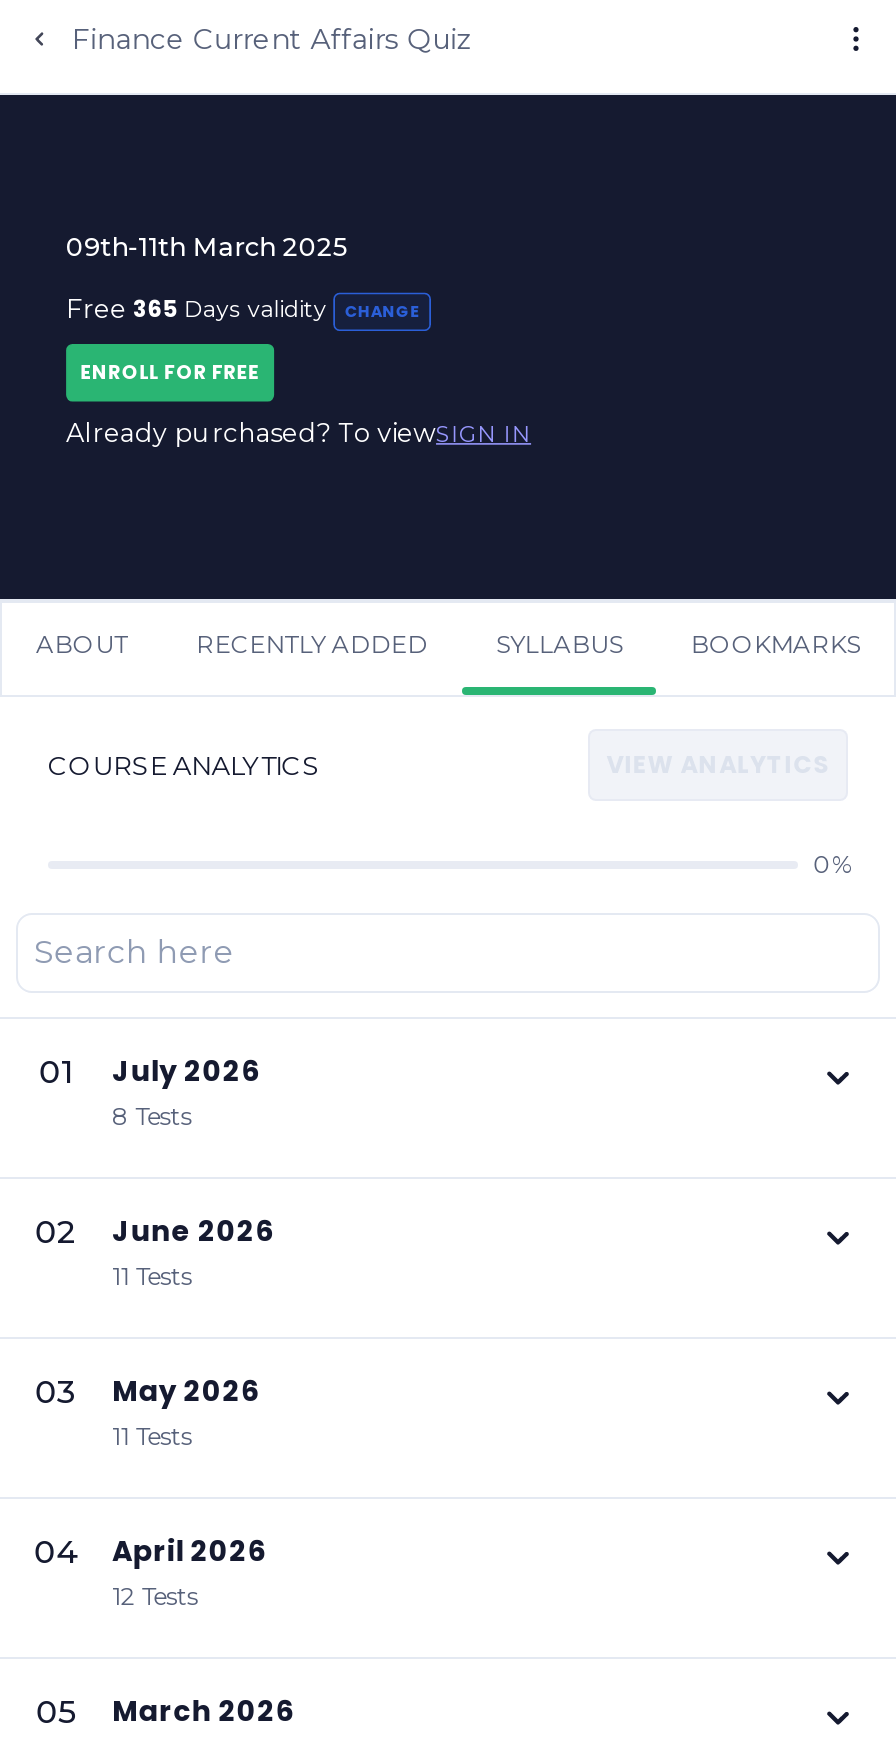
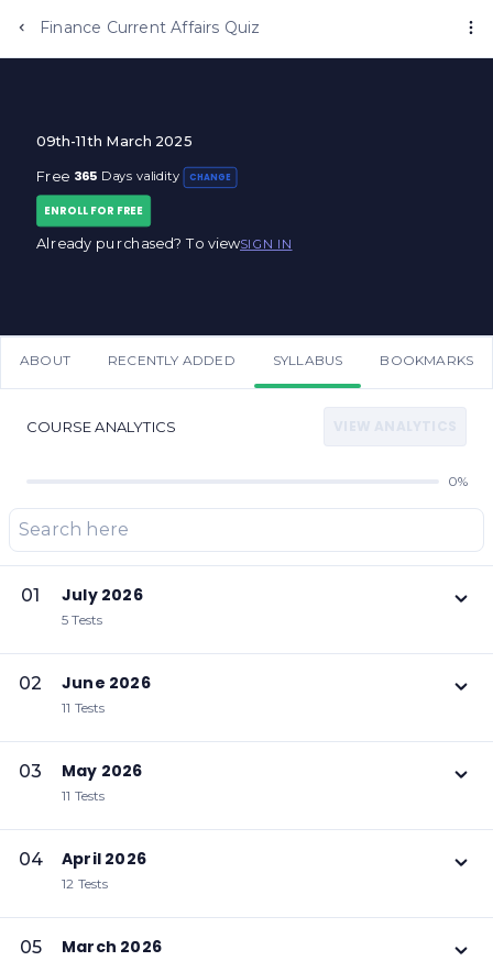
[112,1101,191,1131] 8 Tests -> [62,611,103,628] 5 Tests

